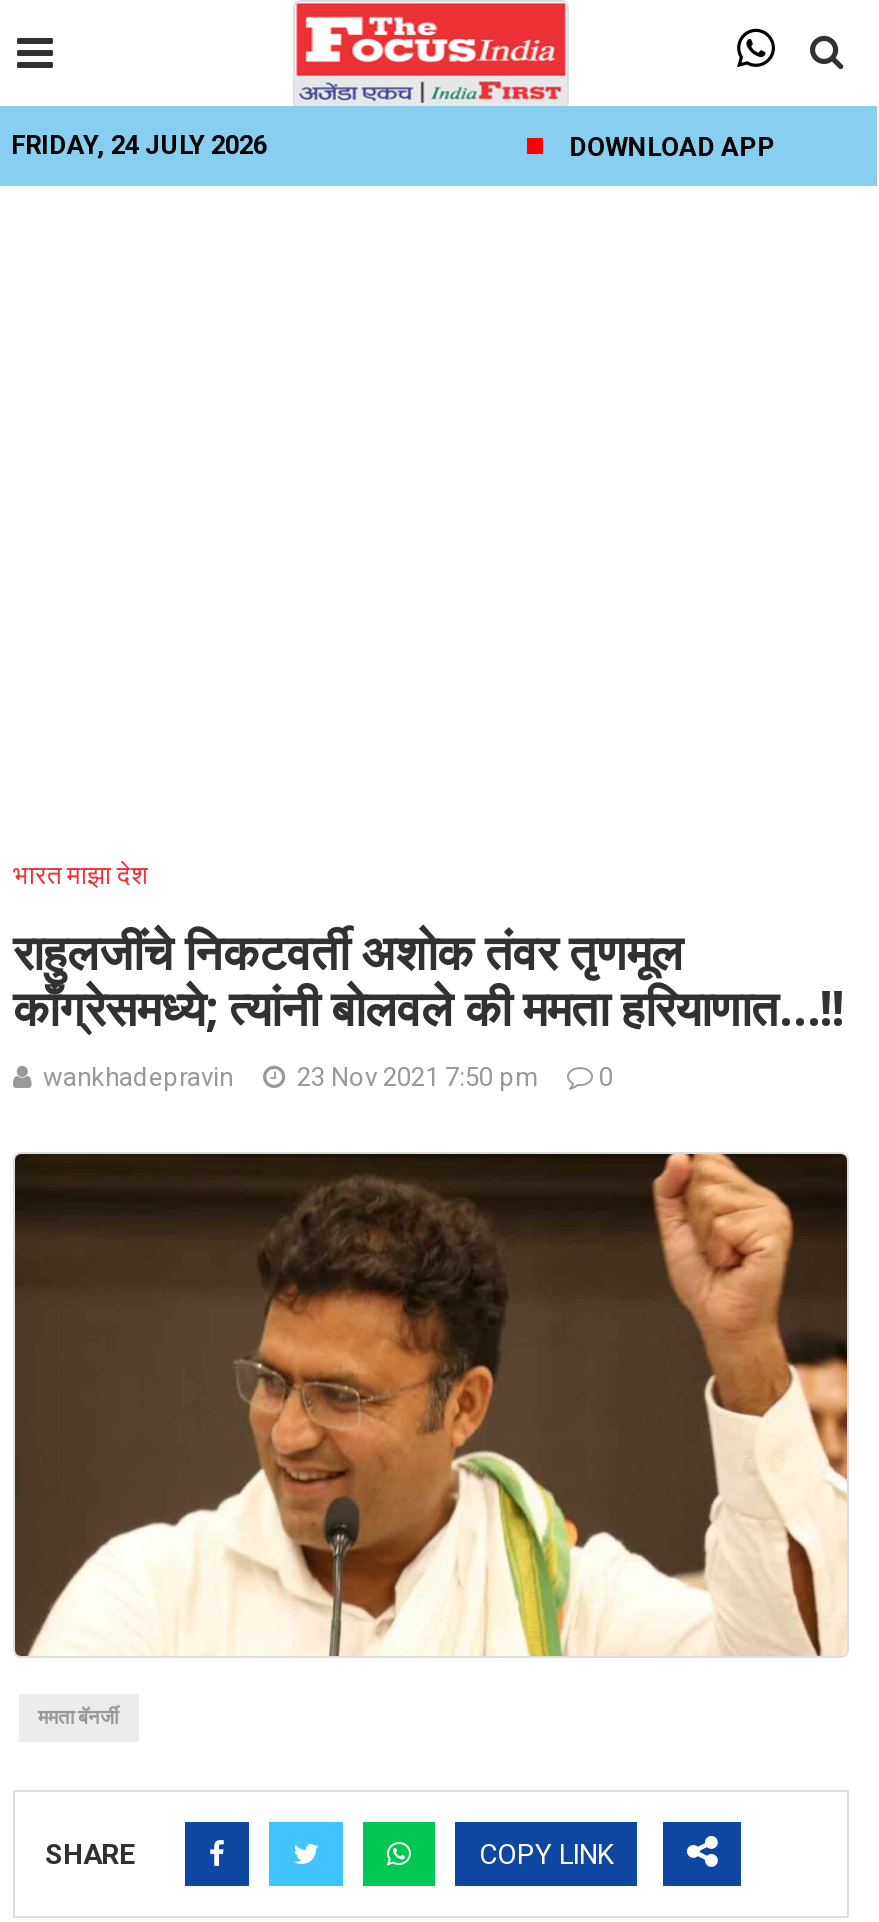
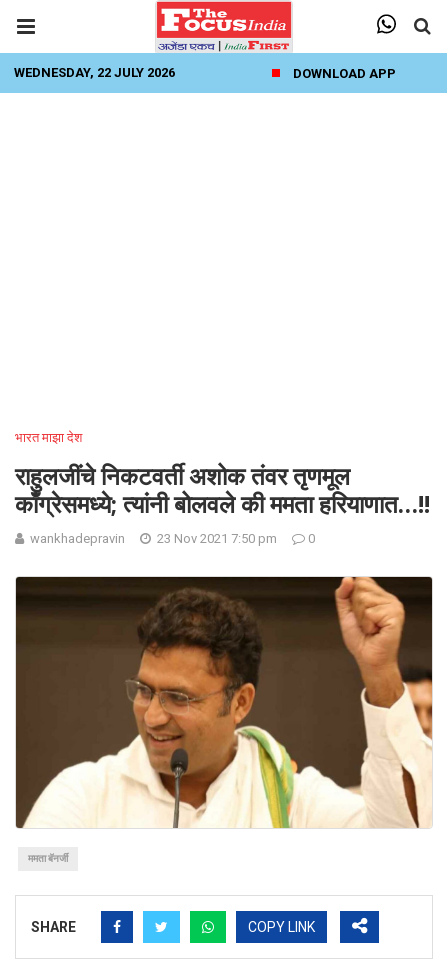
[11,130,267,160] FRIDAY, 24 JULY 2026 -> [14,65,175,80] WEDNESDAY, 22 JULY 2026

